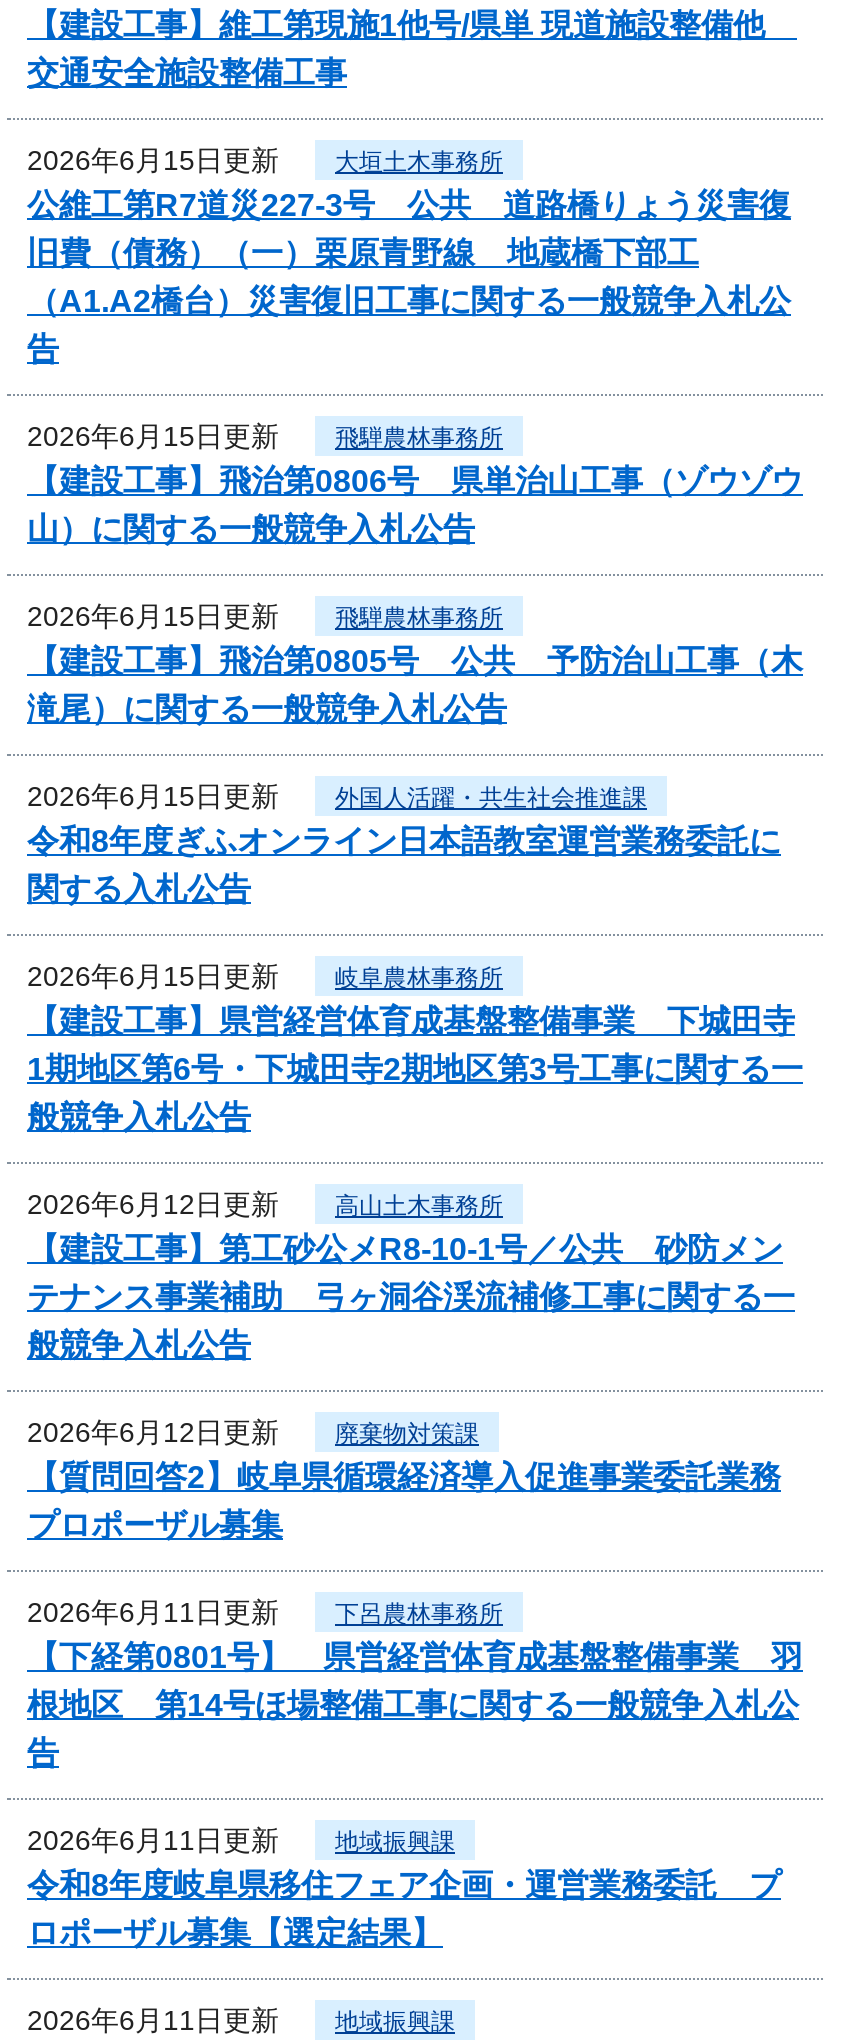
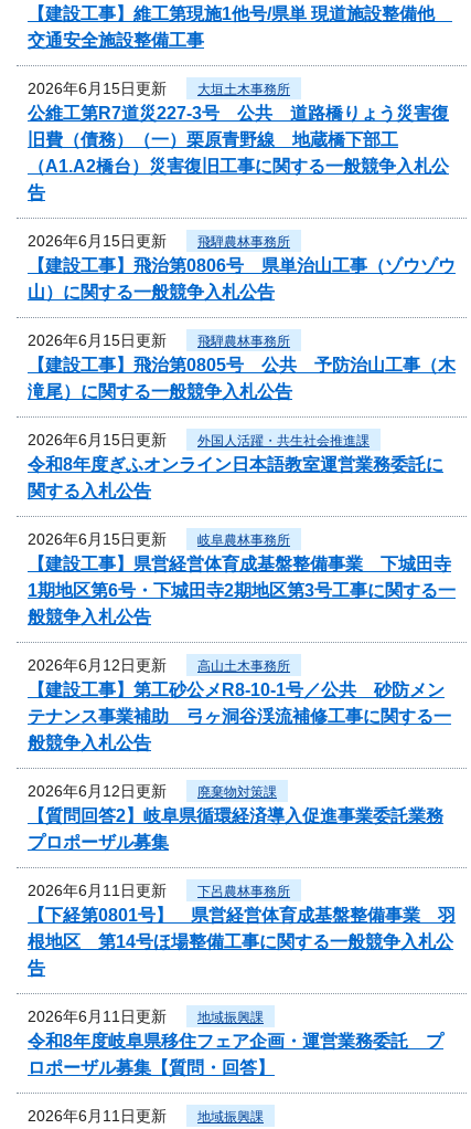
[27,1916,443,1950] ロポーザル募集【選定結果】 -> [28,1058,275,1077] ロポーザル募集【質問・回答】

